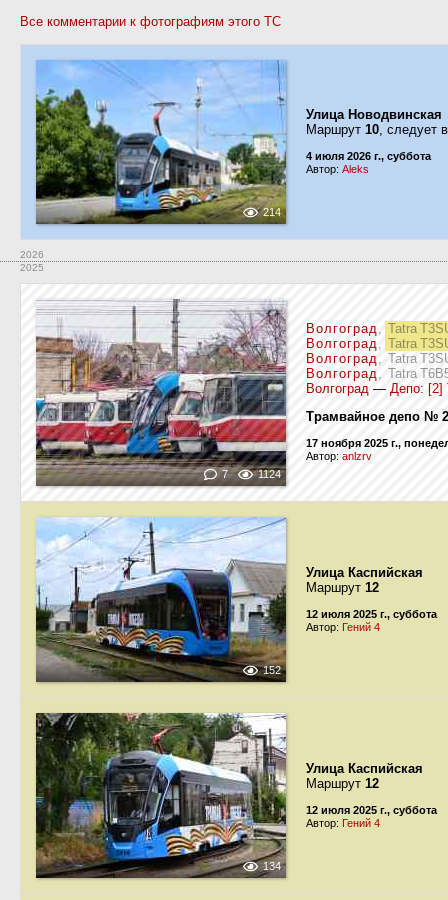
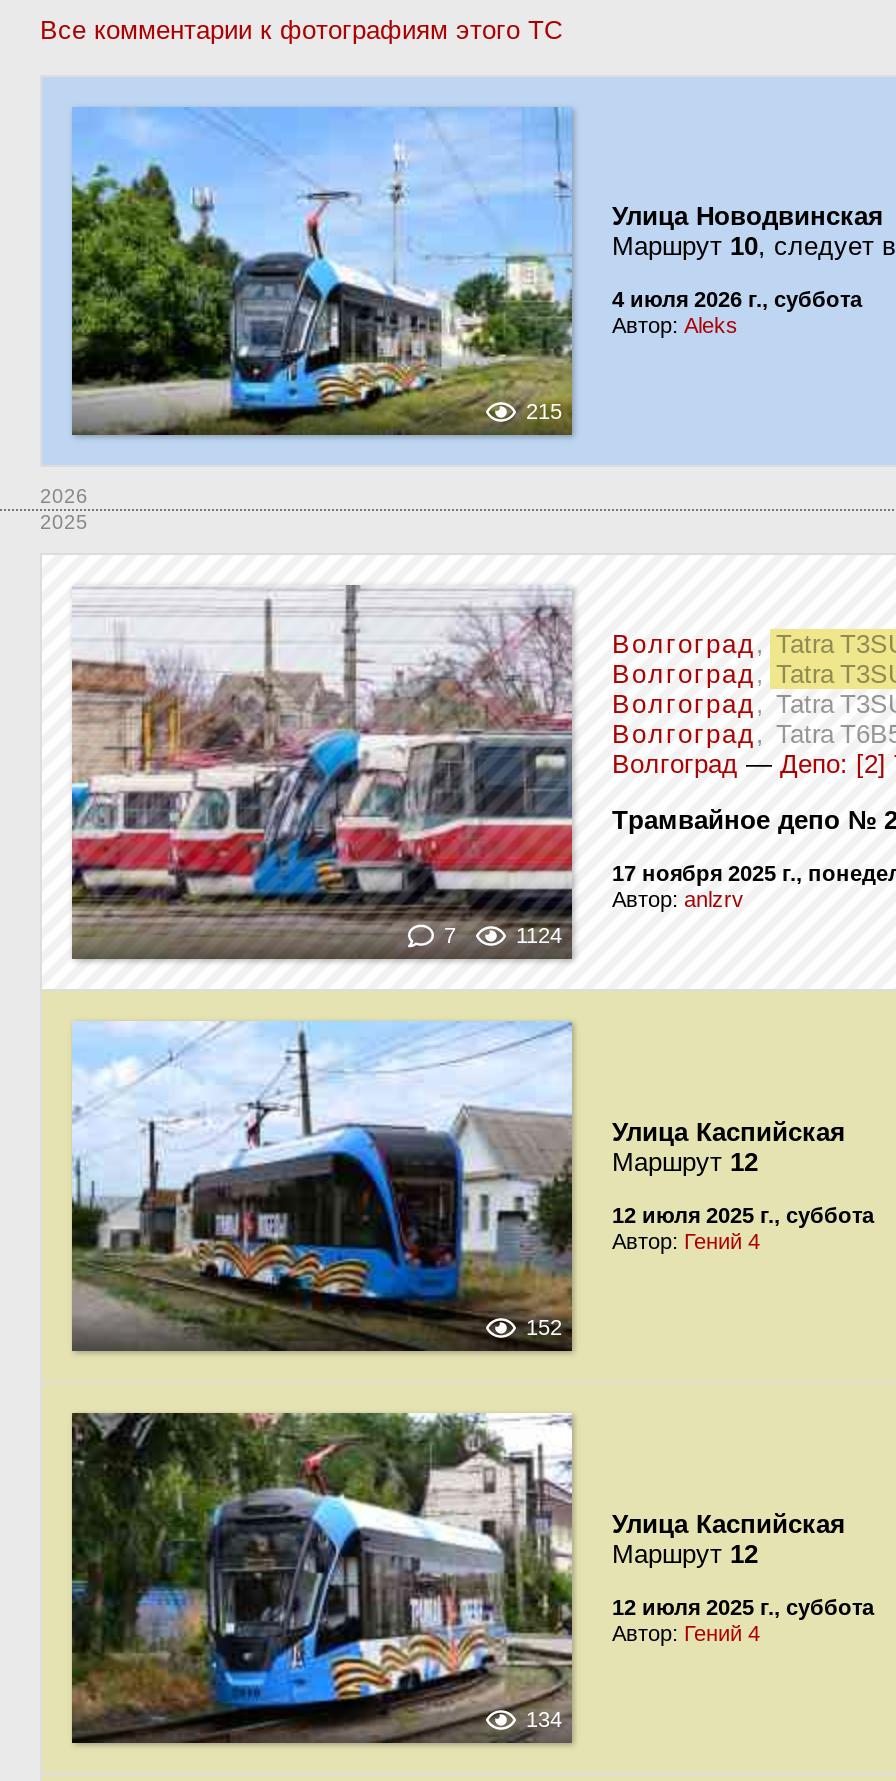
[263,206,281,218] 214 -> [526,398,562,422] 215

